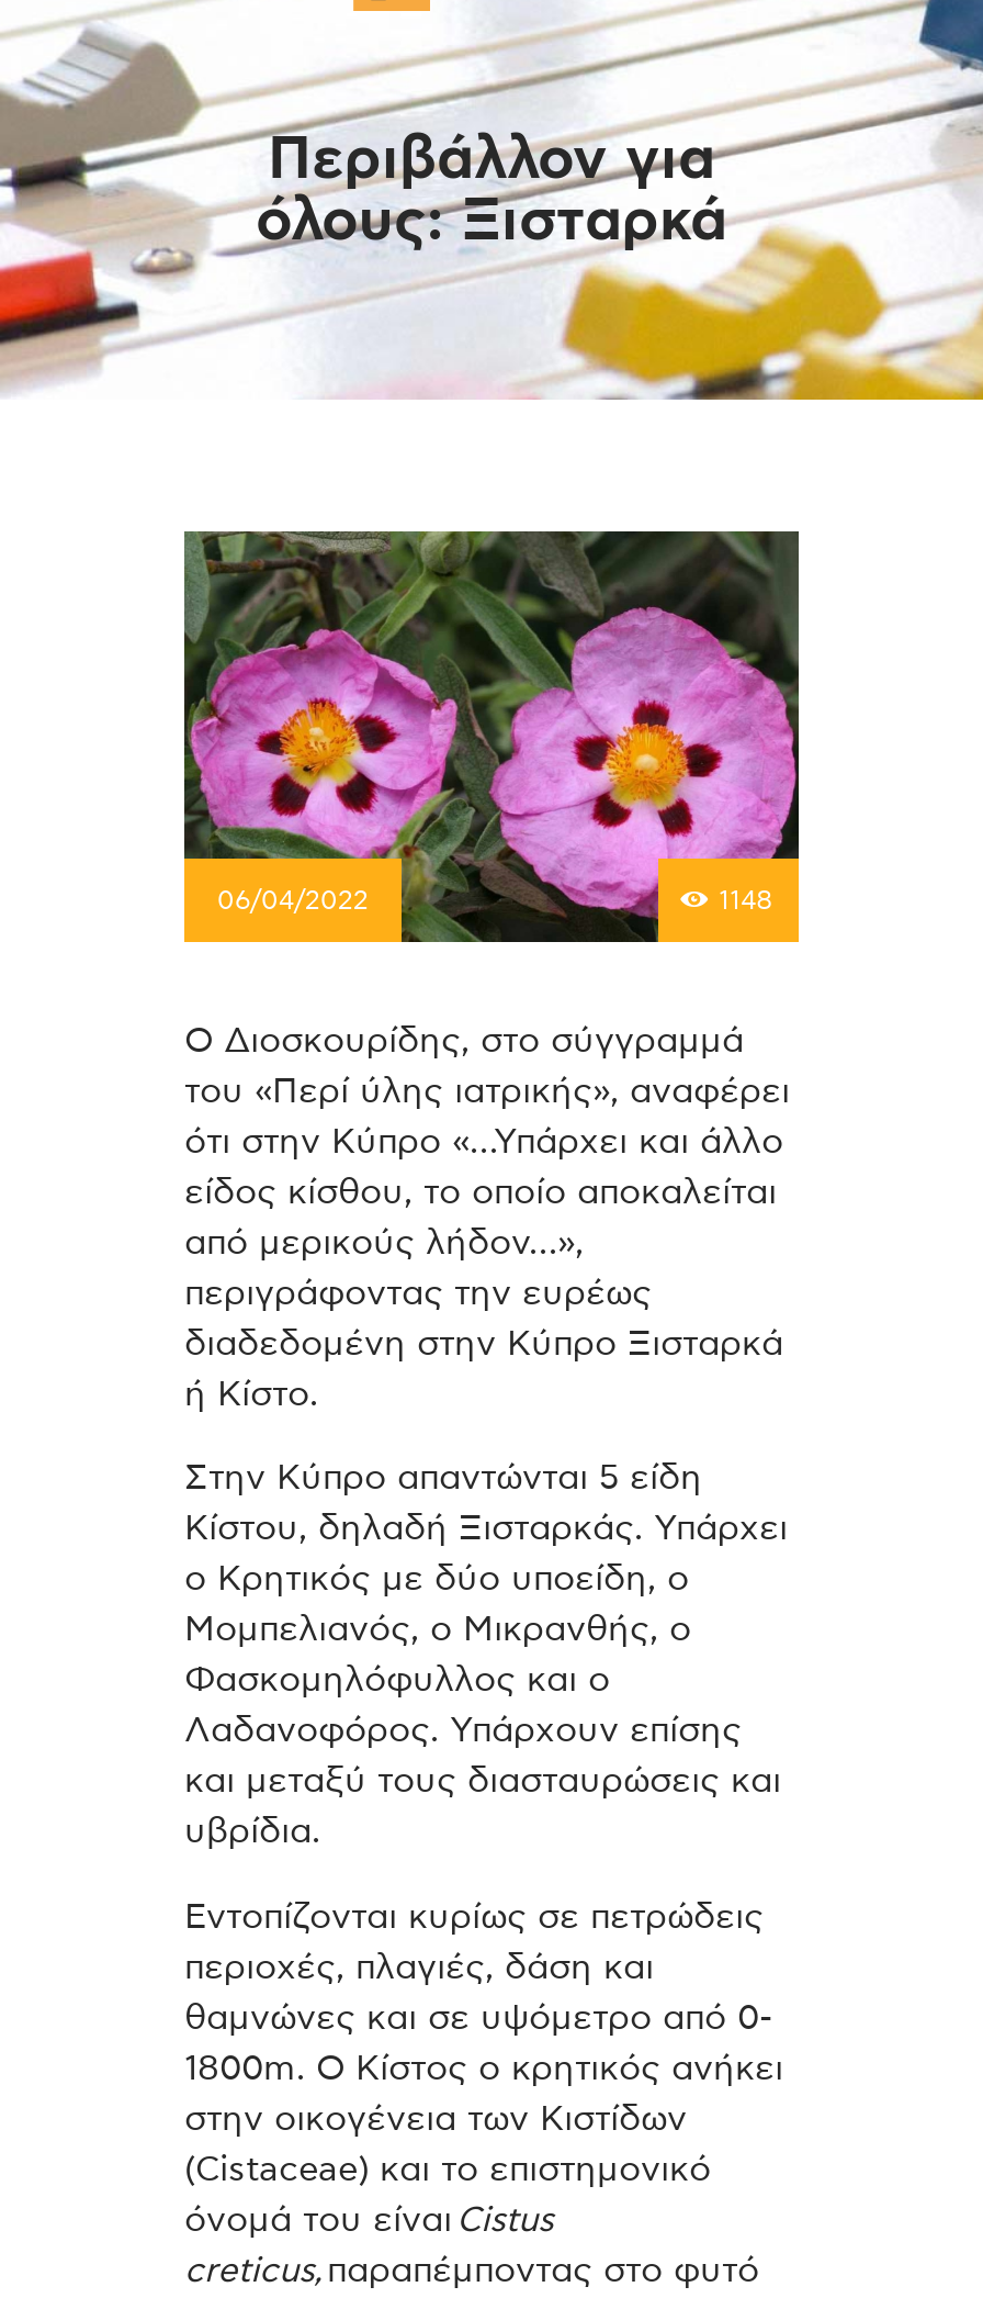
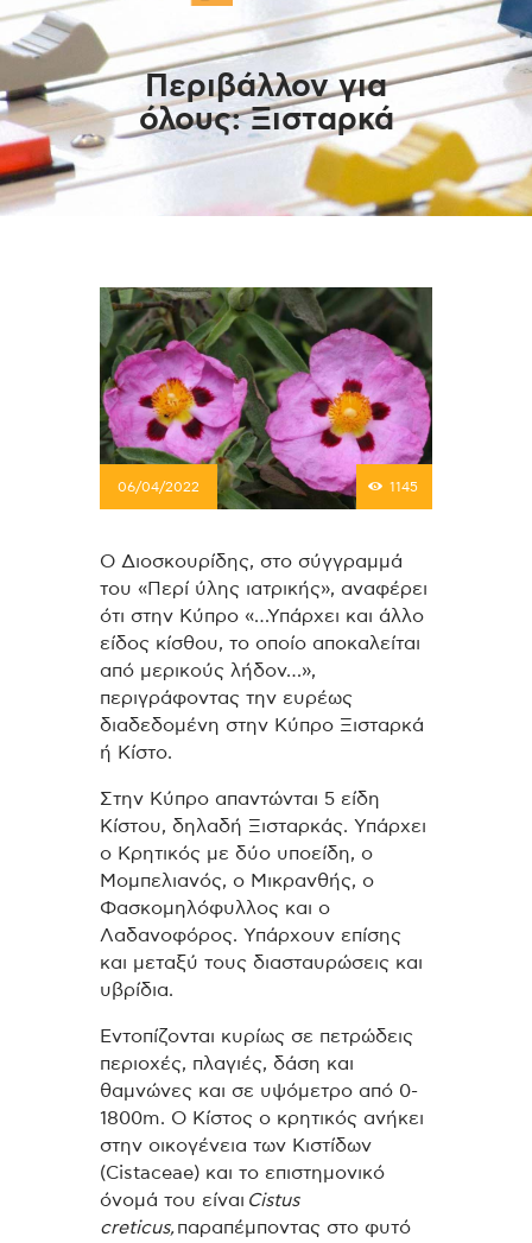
[719,887,771,913] 1148 -> [389,479,418,494] 1145

